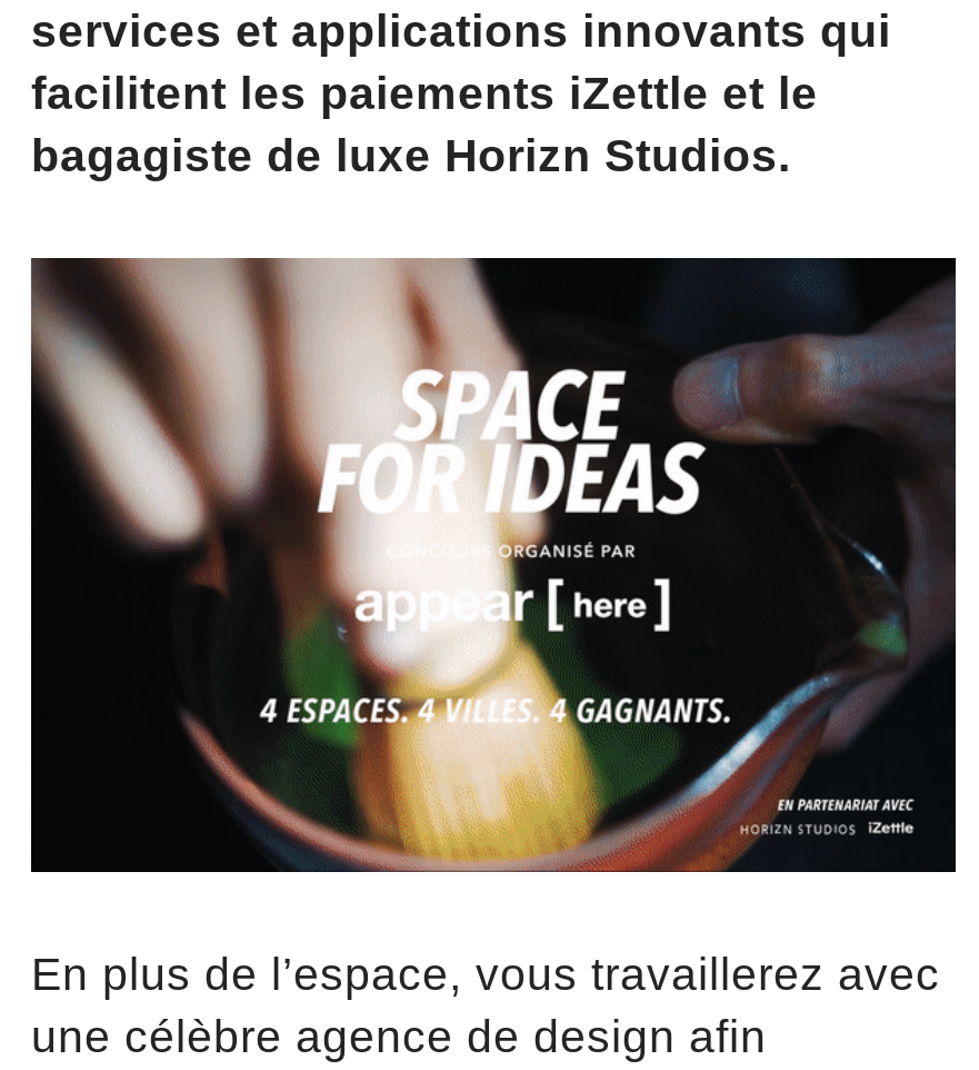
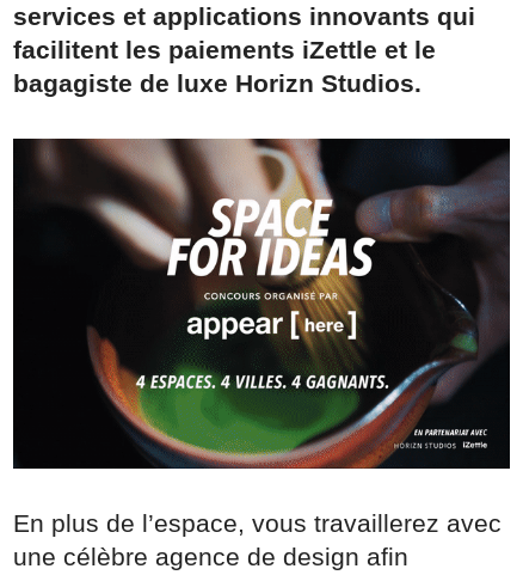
[29,256,905,872] [image] -> [12,137,481,469] [image]

